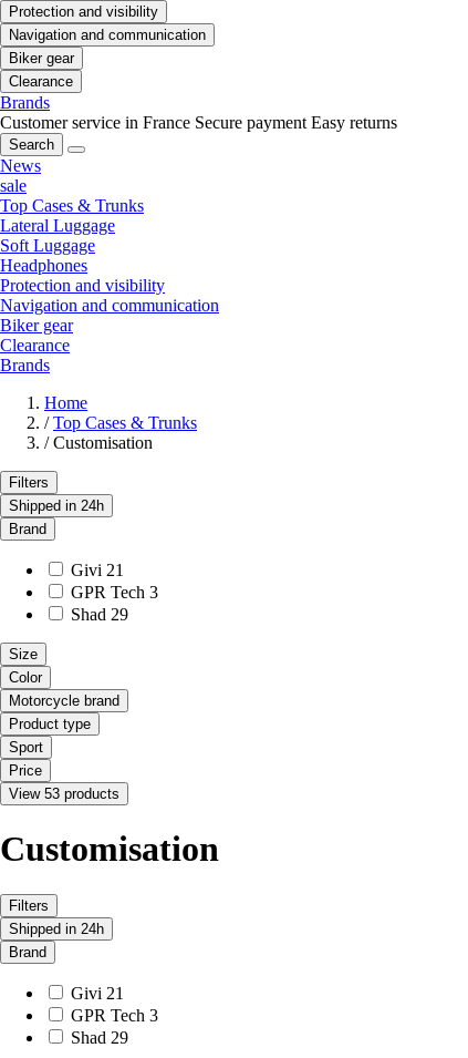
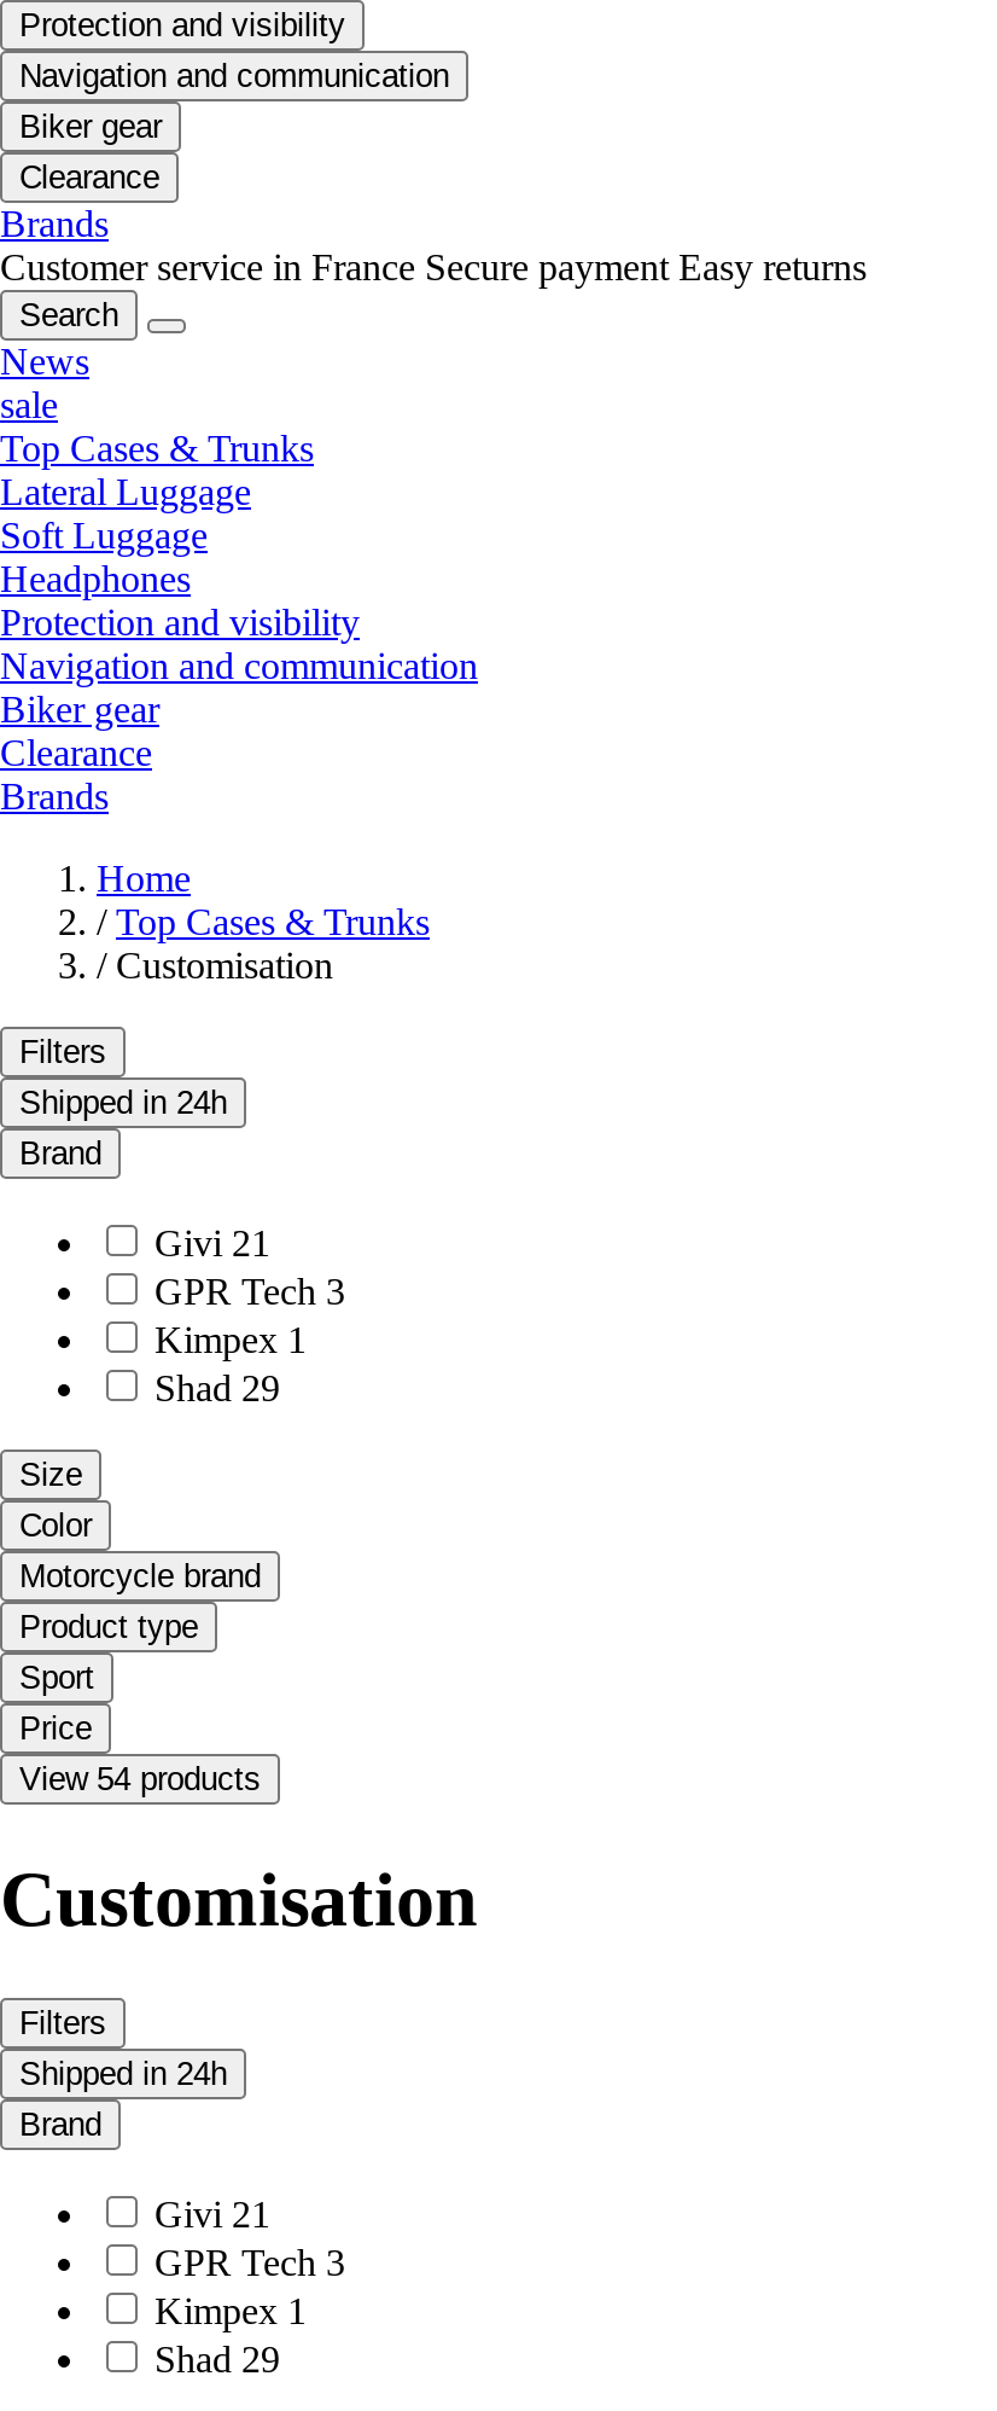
none -> [154,1319,307,1360] Kimpex 1
[9,785,119,802] View 53 products -> [19,1761,261,1797] View 54 products
none -> [154,2289,307,2331] Kimpex 1

